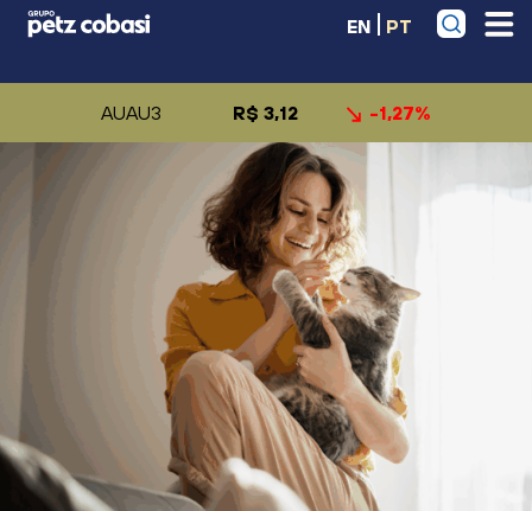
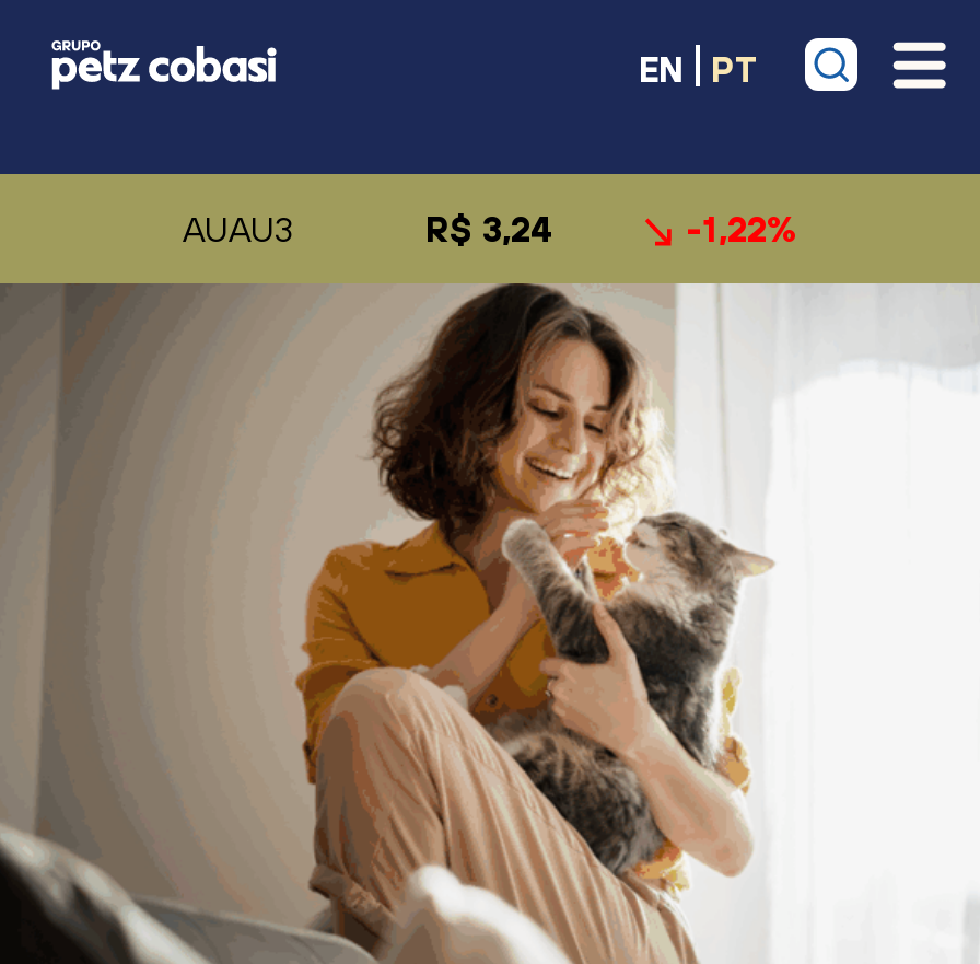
[233,102,298,123] R$ 3,12 -> [425,209,555,248] R$ 3,24
[369,102,431,123] -1,27% -> [686,209,797,248] -1,22%

